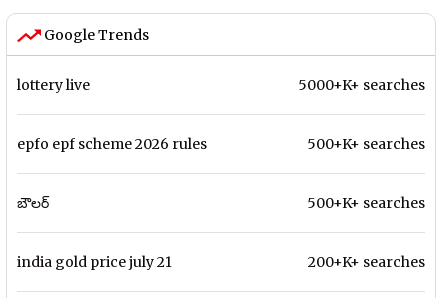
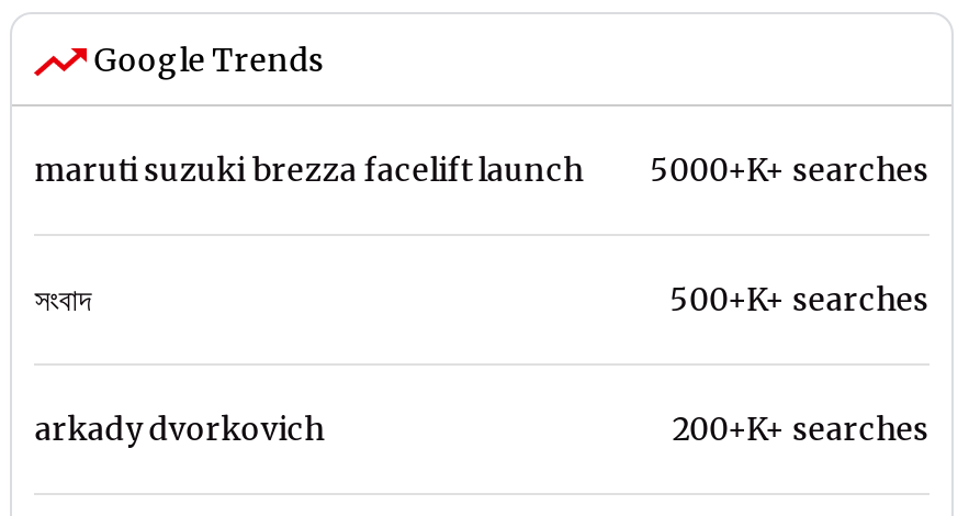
[17,76,90,94] lottery live -> [35,150,583,189] maruti suzuki brezza facelift launch
[17,135,207,153] epfo epf scheme 2026 rules -> [35,280,92,319] সংবাদ
[17,194,425,271] బౌలర్ | 500+K+ searches | india gold price july 21 -> [35,409,324,449] arkady dvorkovich

